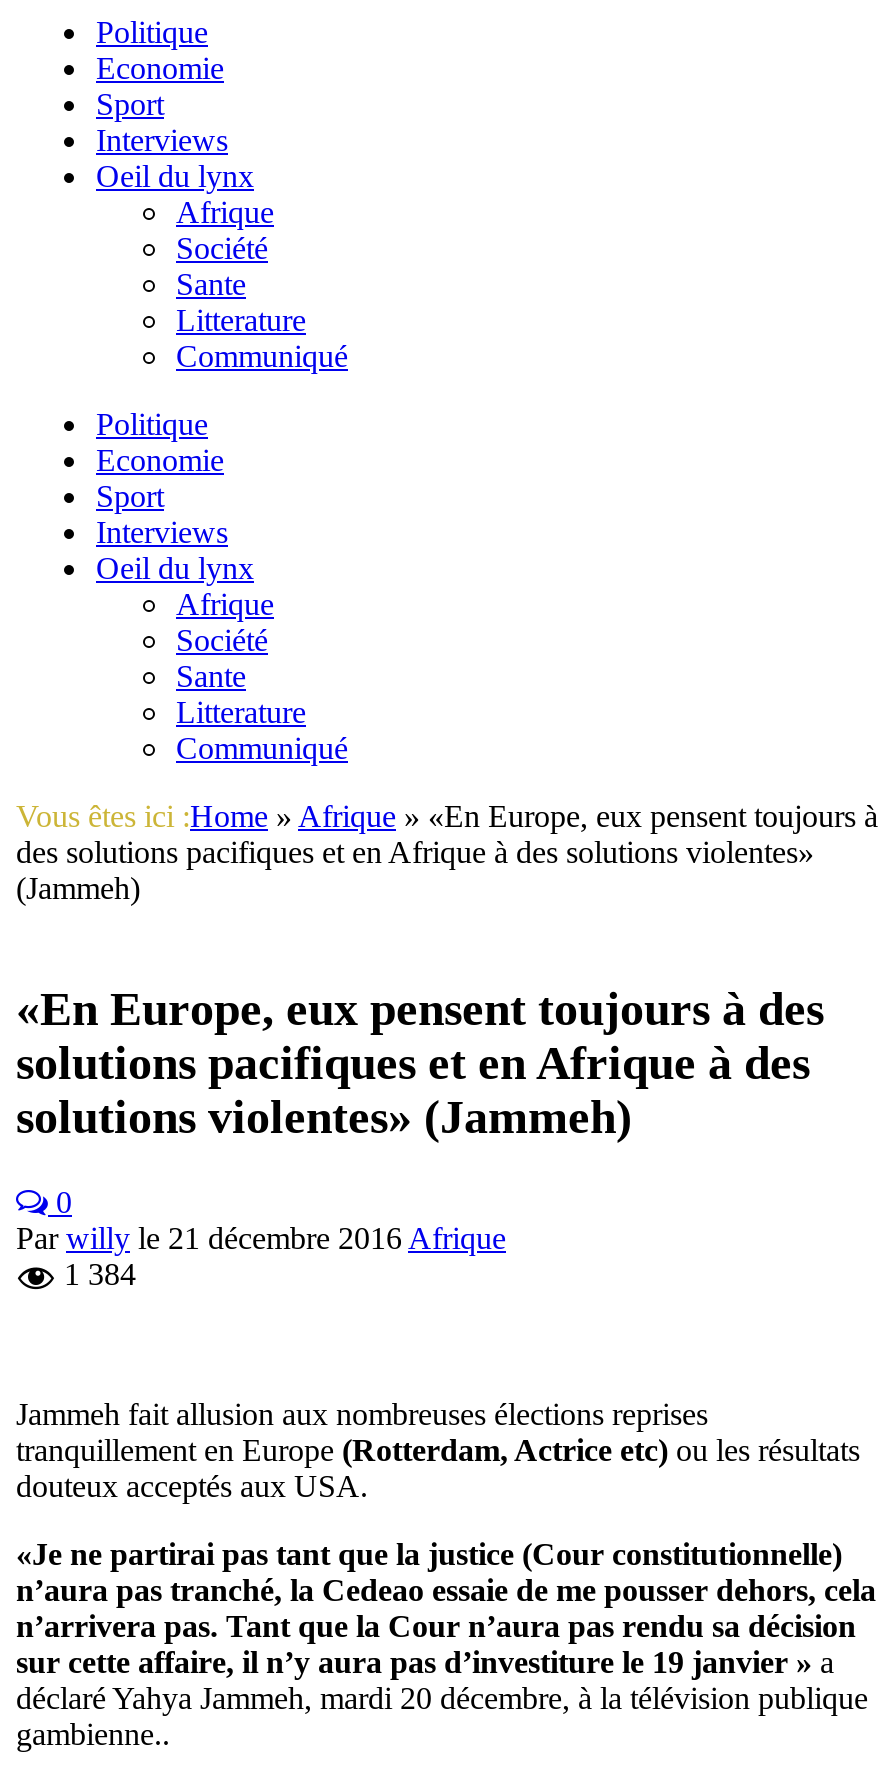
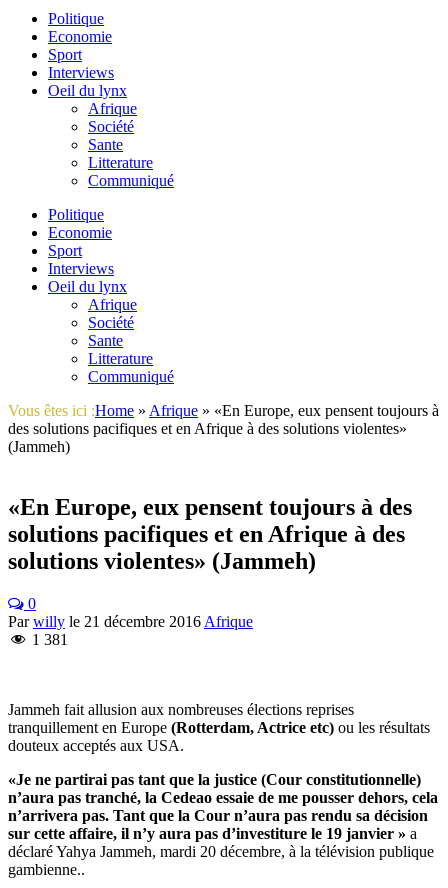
[64,1257,136,1291] 1 384 -> [32,631,68,648] 1 381

